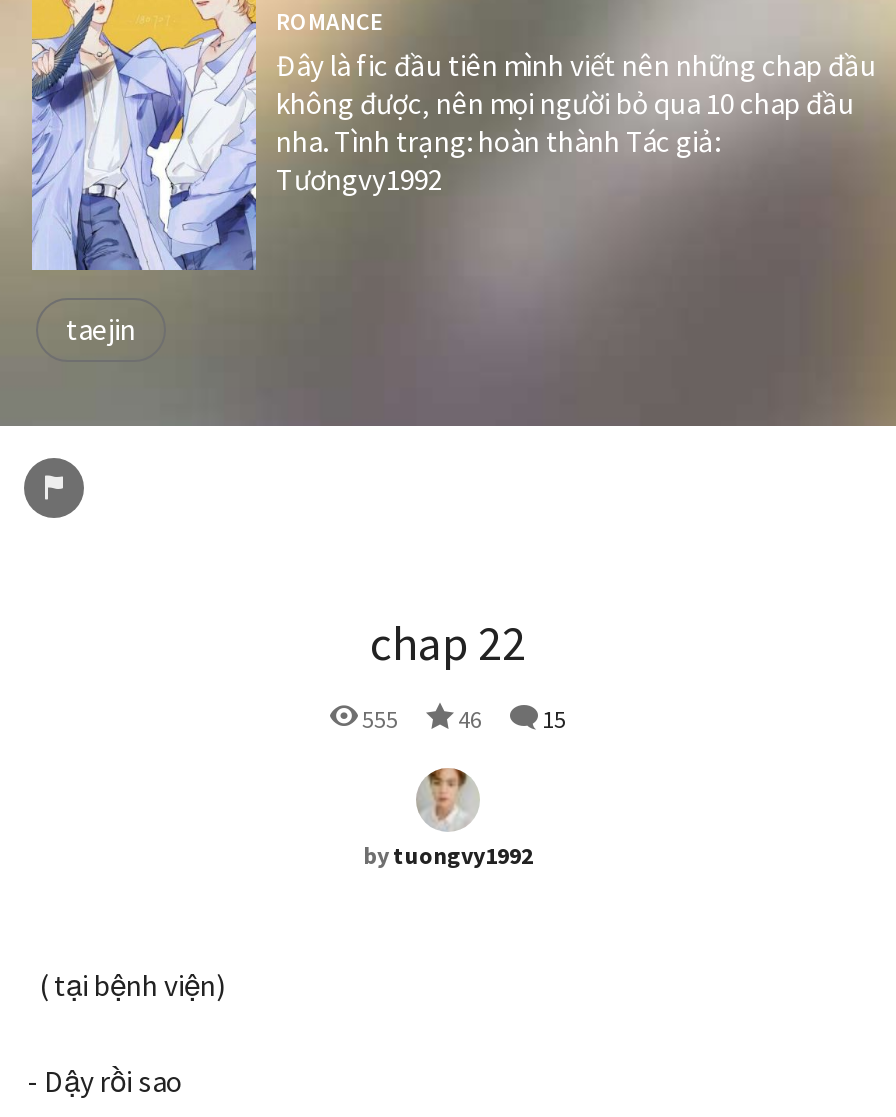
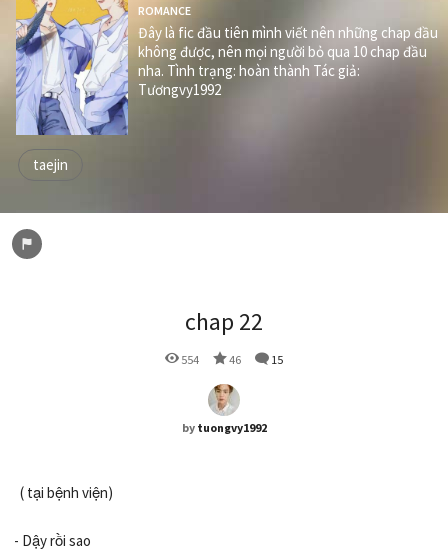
[358,704,566,734] 555 46 15 -> [179,352,283,367] 554 46 15

